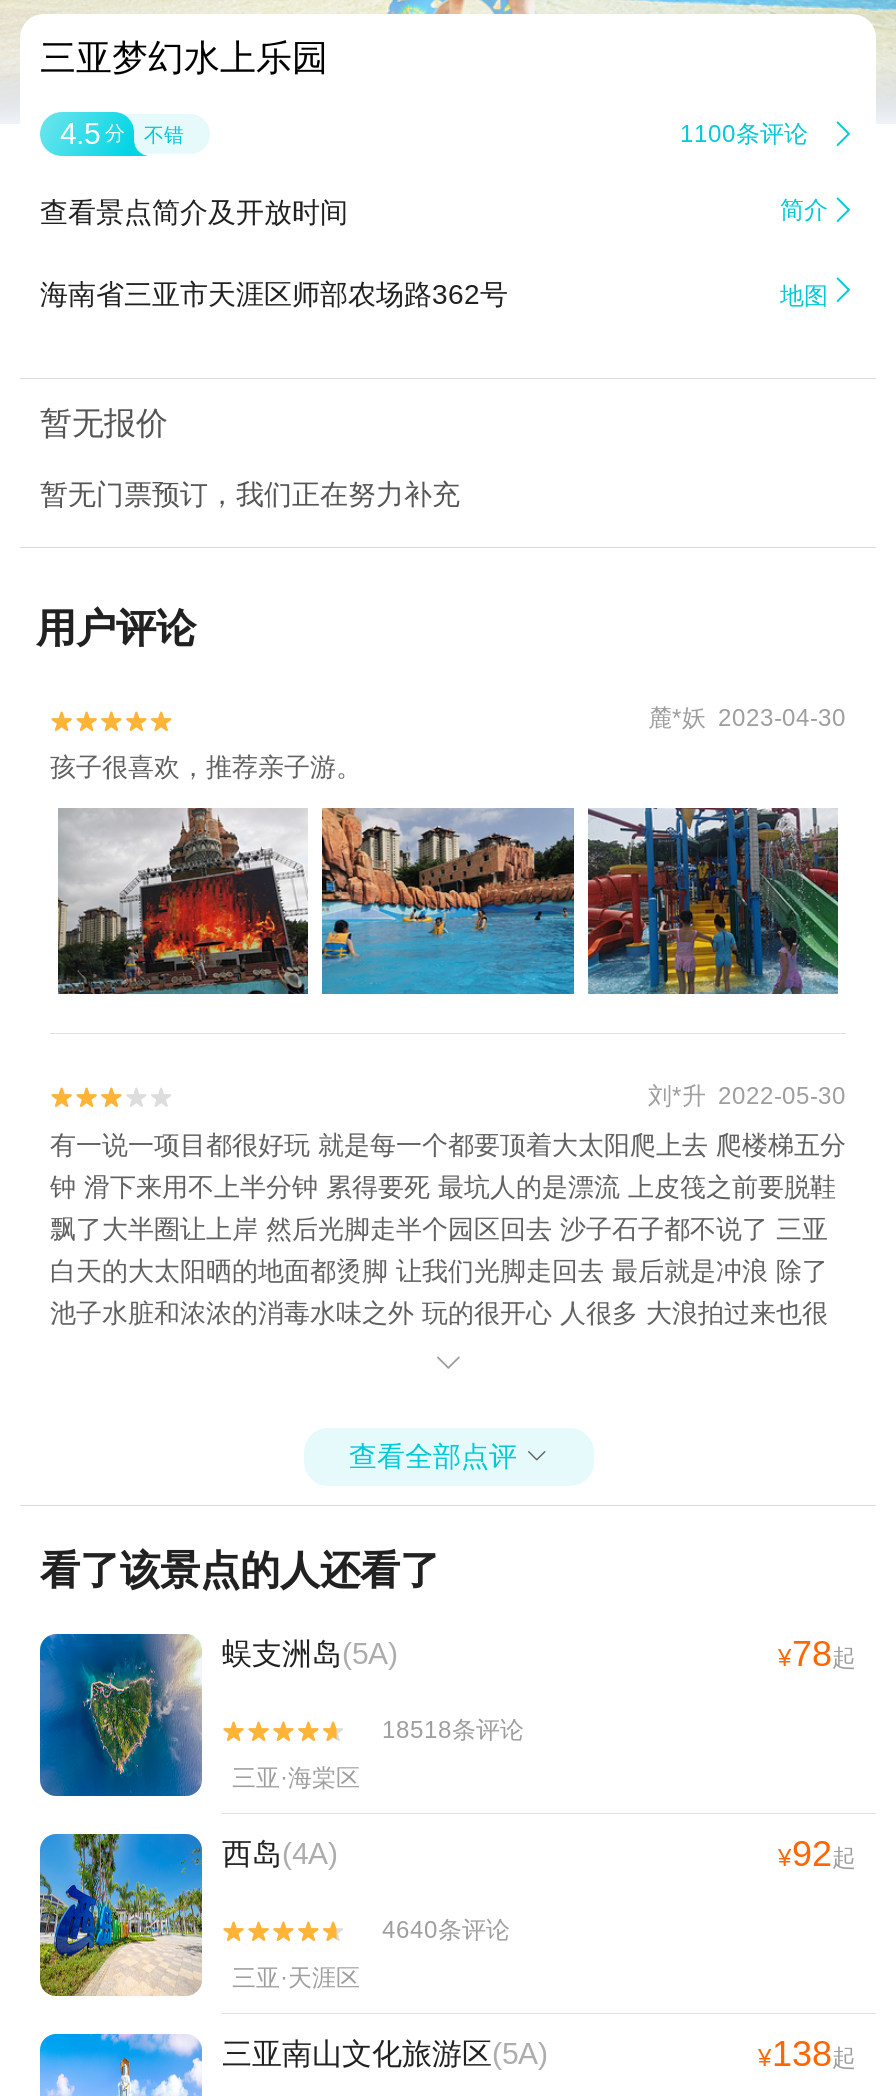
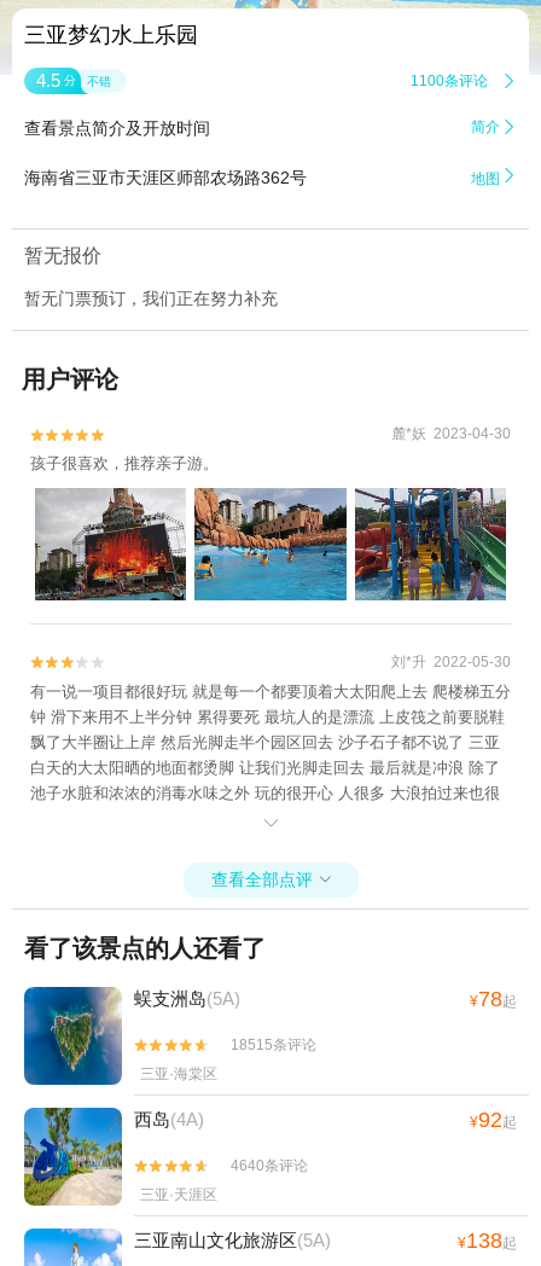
[382,1716,524,1744] 18518条评论 -> [231,1037,316,1054] 18515条评论

